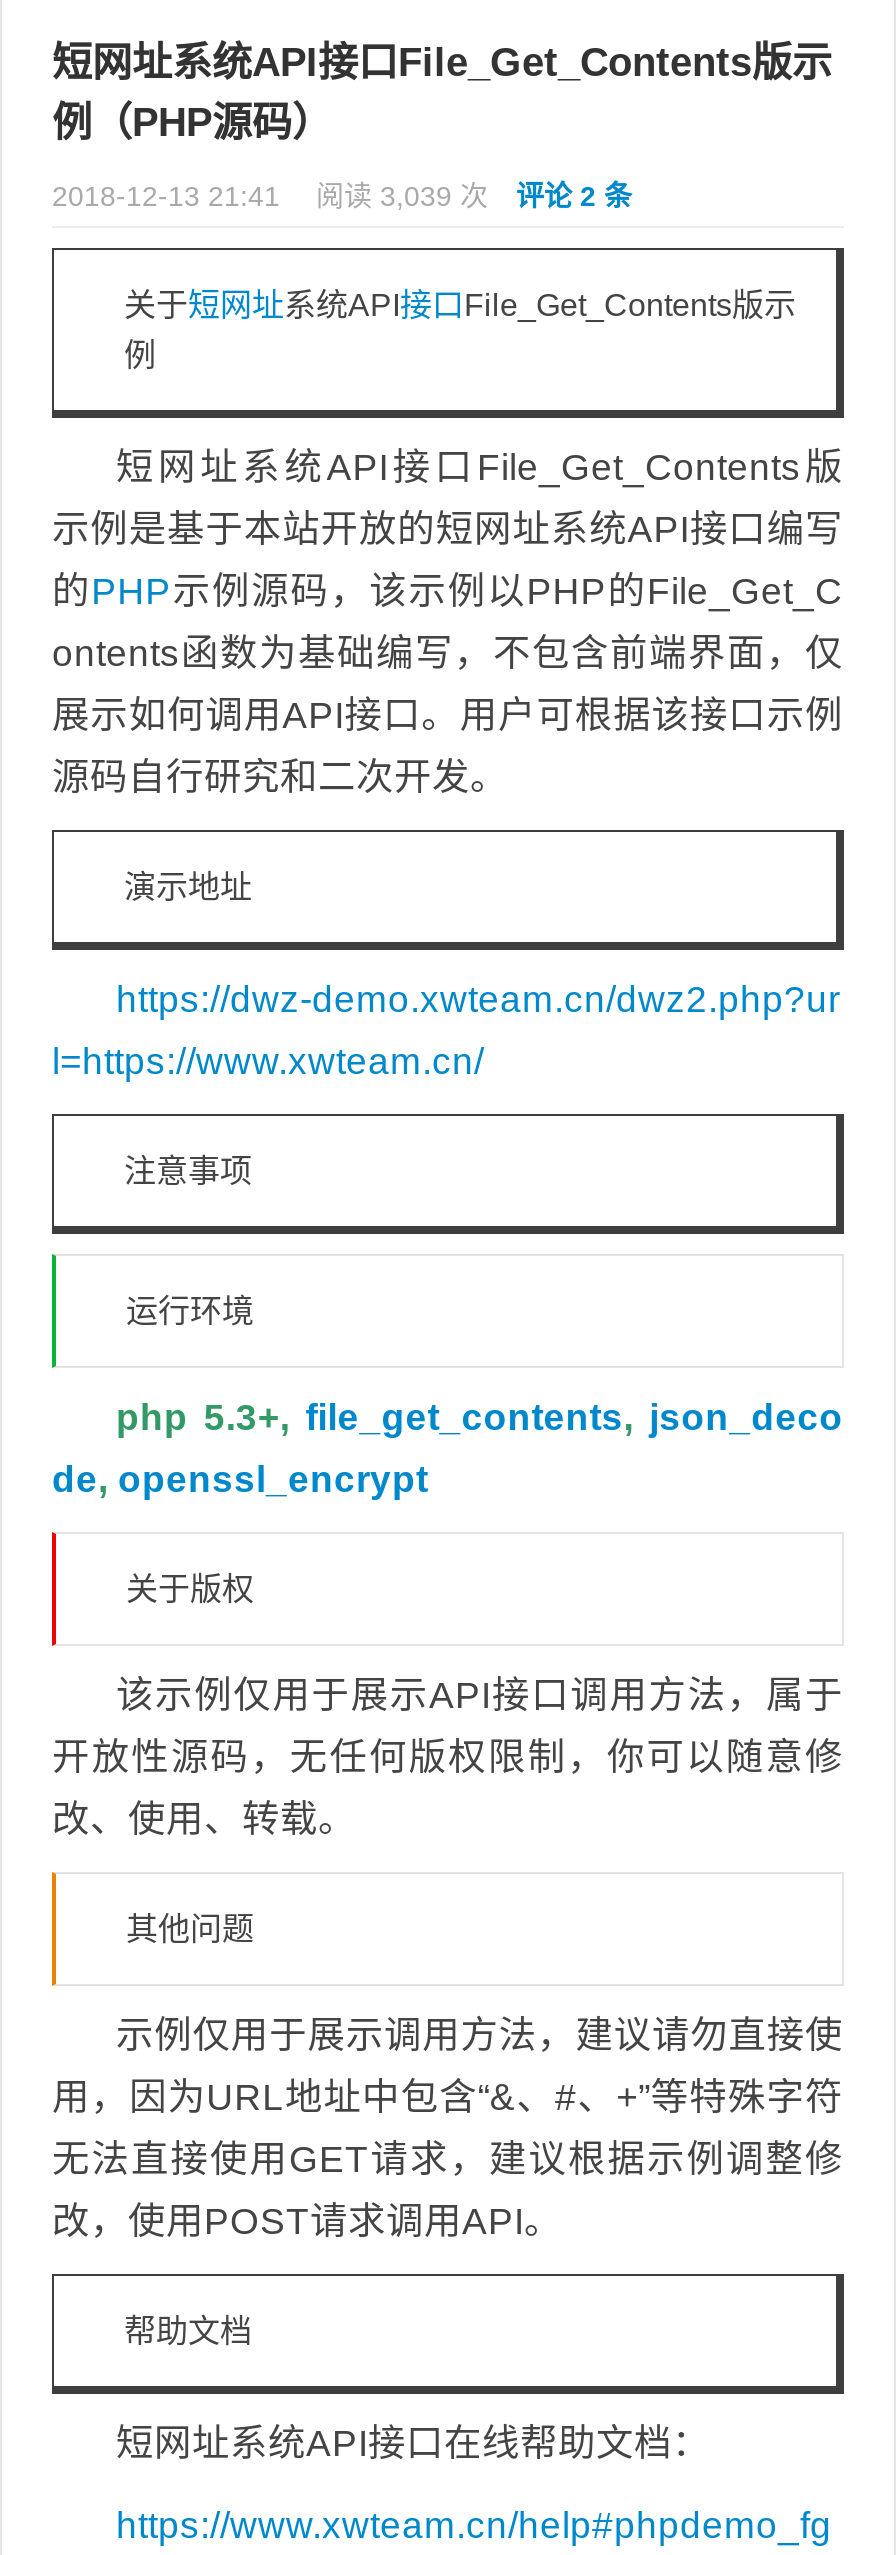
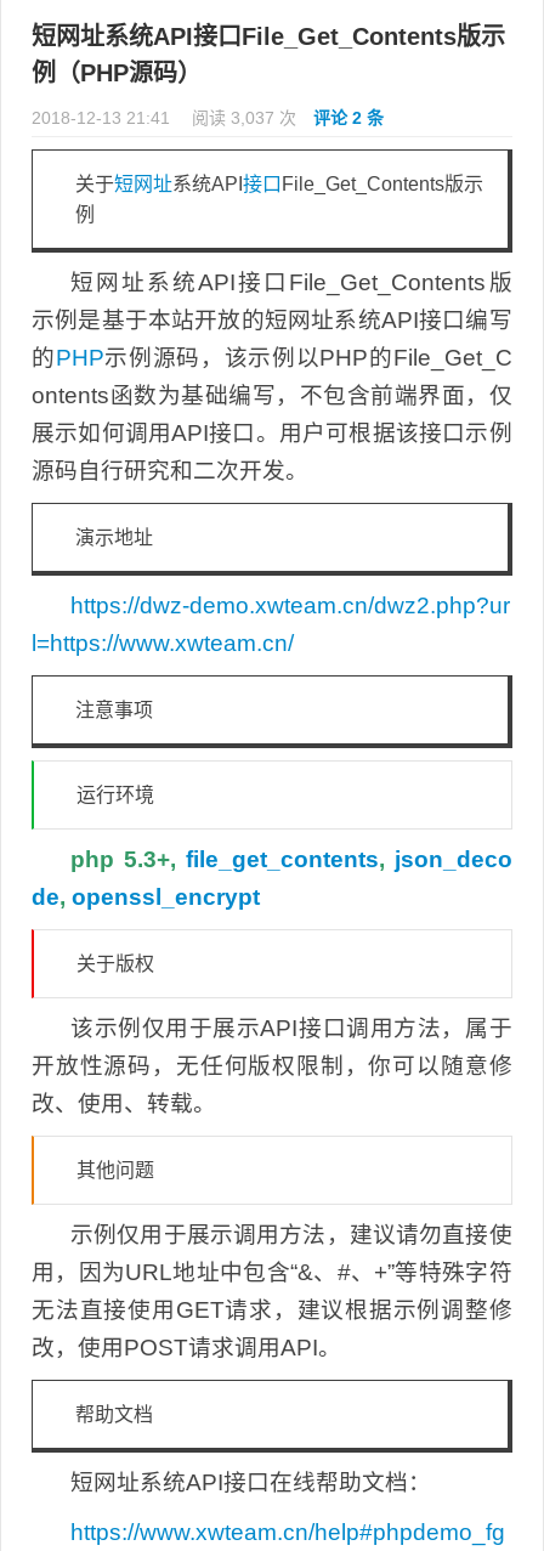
[52,180,632,212] 2018-12-13 21:41 阅读 3,039 次 评论 2 条 -> [32,108,384,128] 2018-12-13 21:41 阅读 3,037 次 评论 2 条

